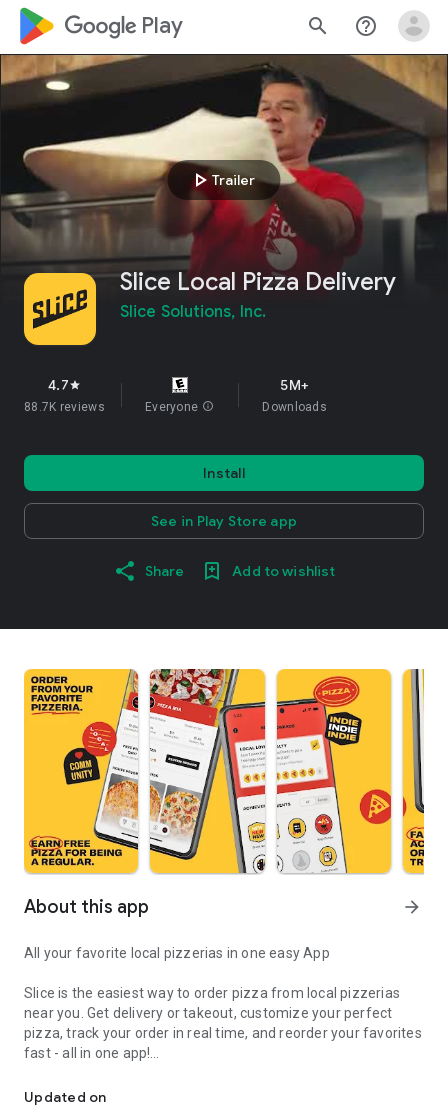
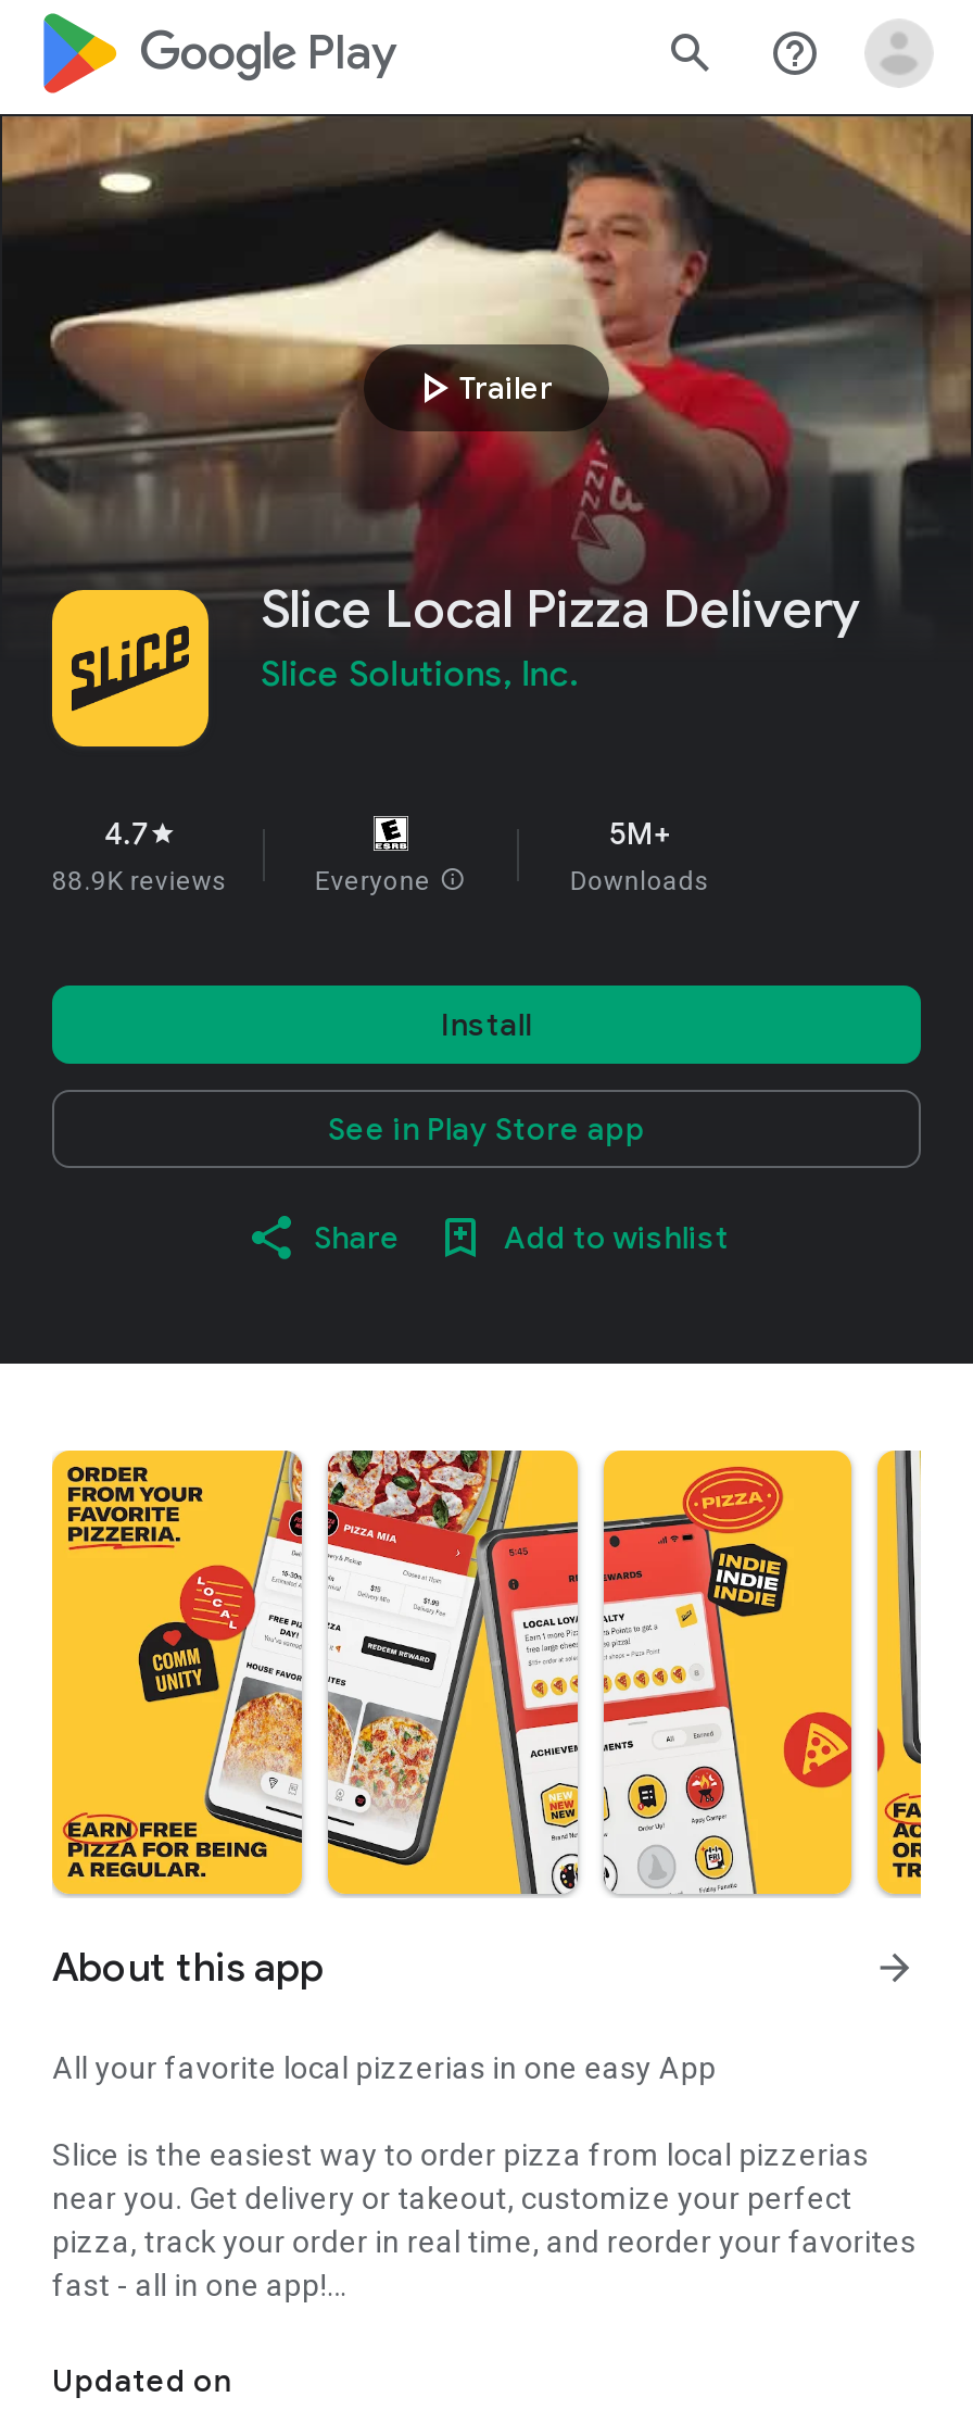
[24,400,105,414] 88.7K reviews -> [52,866,228,896] 88.9K reviews

